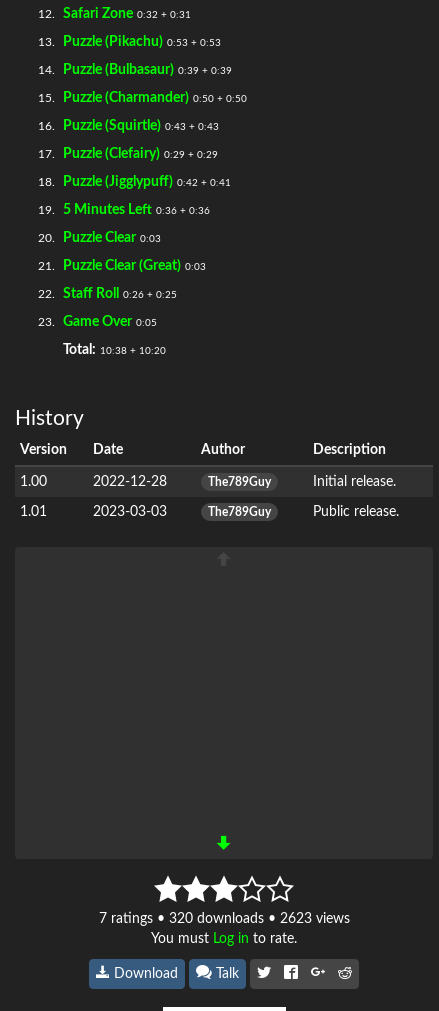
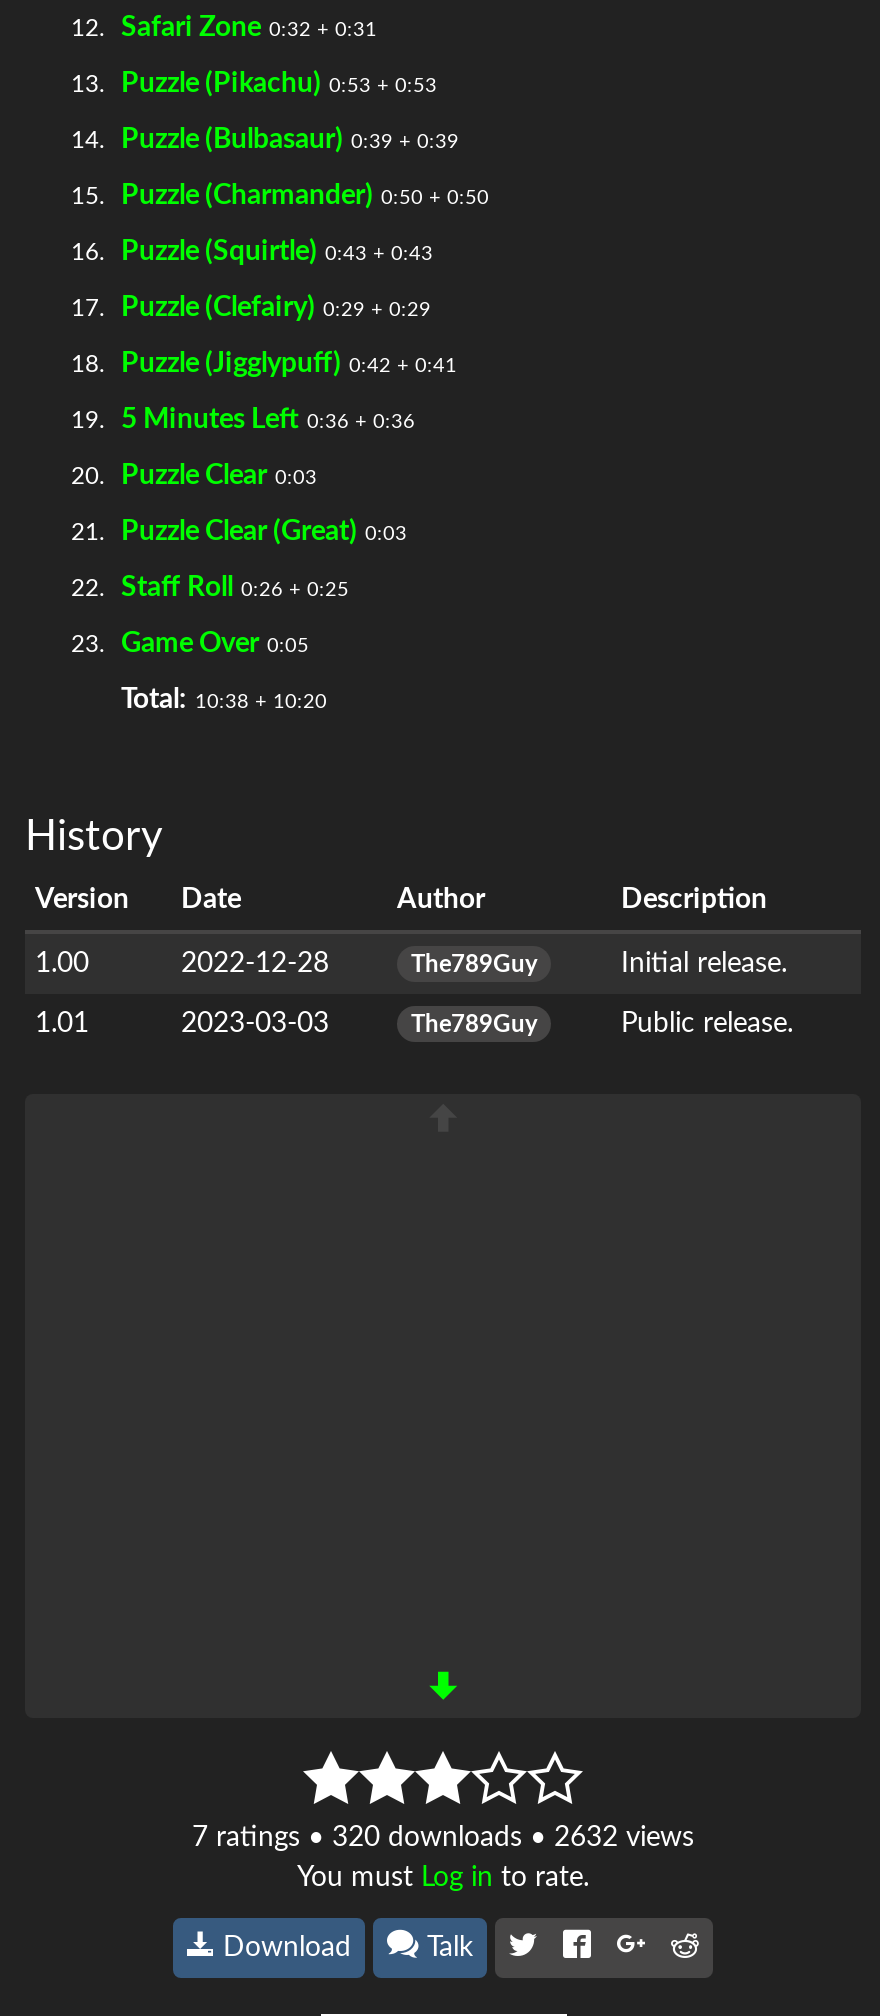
[98,912,349,926] 7 ratings • 320 downloads • 2623 views -> [192,1824,694,1852] 7 ratings • 320 downloads • 2632 views

